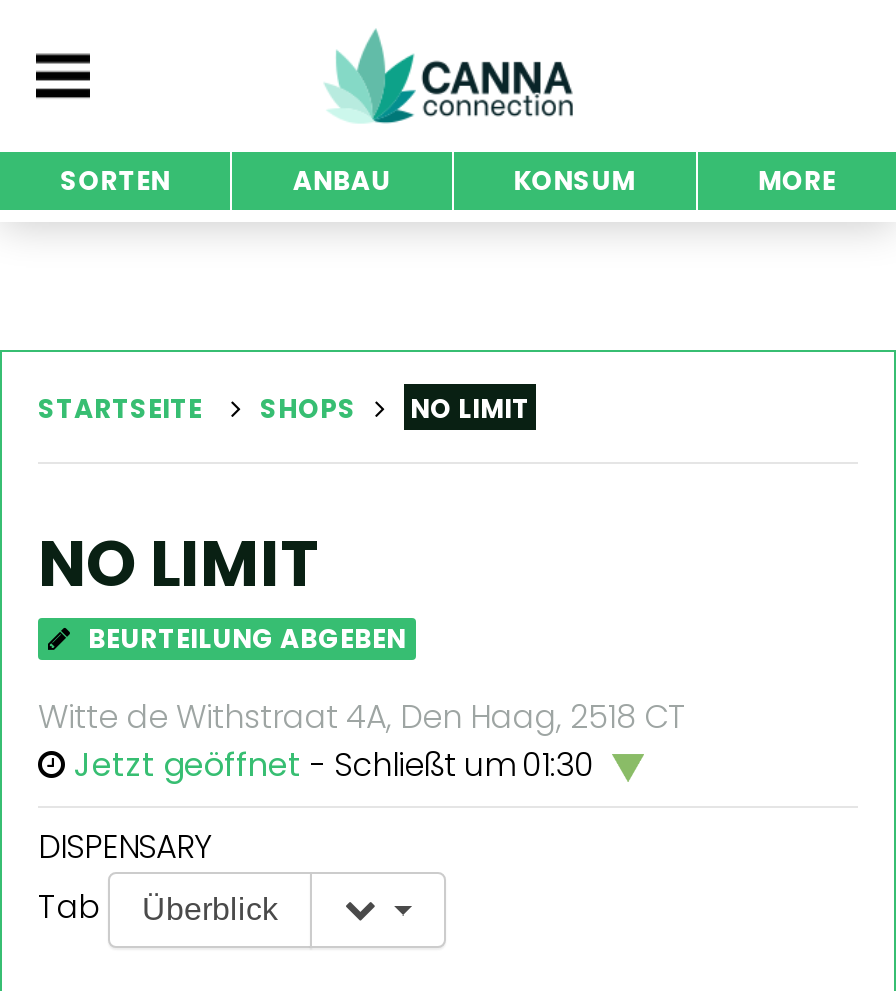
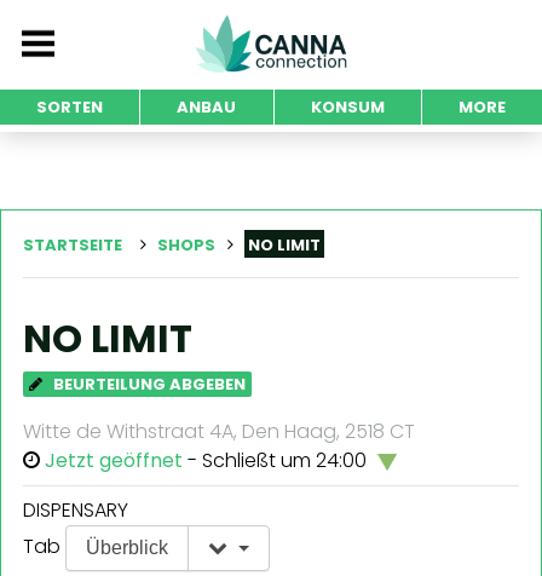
[74,742,602,788] Jetzt geöffnet - Schließt um 01:30 -> [45,447,371,474] Jetzt geöffnet - Schließt um 24:00

